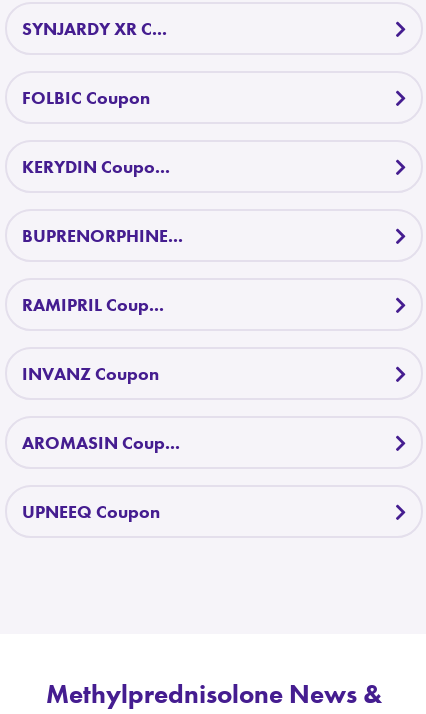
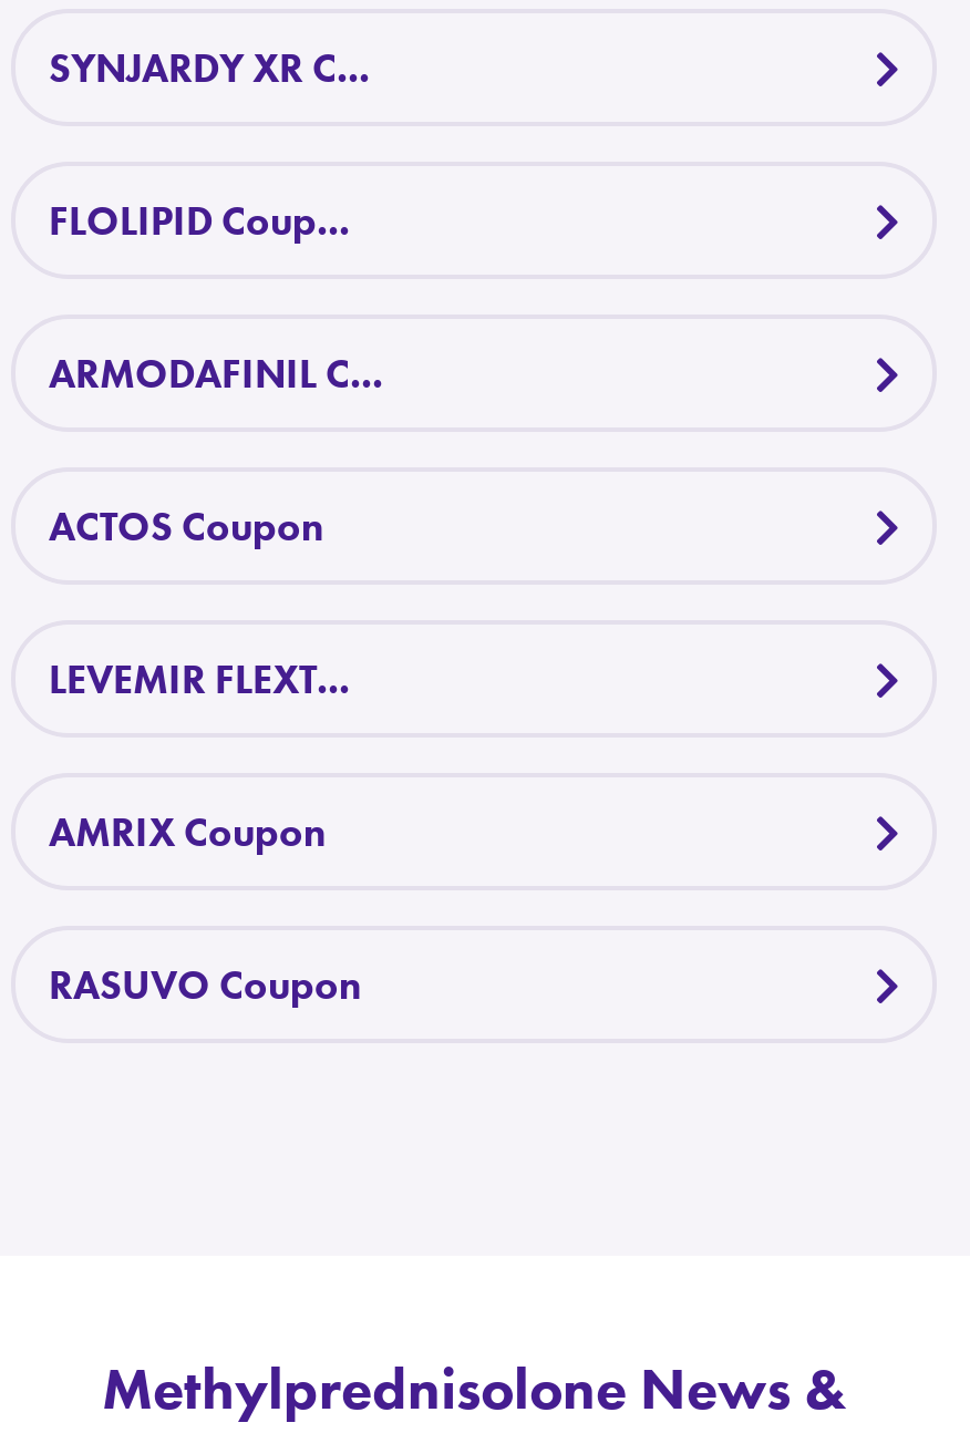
[22,86,183,523] FOLBIC Coupon | KERYDIN Coupo... | BUPRENORPHINE... | RAMIPRIL Coup... | INVANZ Coupon | AROMASIN Coup... | UPNEEQ Coupon -> [49,195,383,1010] FLOLIPID Coup... | ARMODAFINIL C... | ACTOS Coupon | LEVEMIR FLEXT... | AMRIX Coupon | RASUVO Coupon

